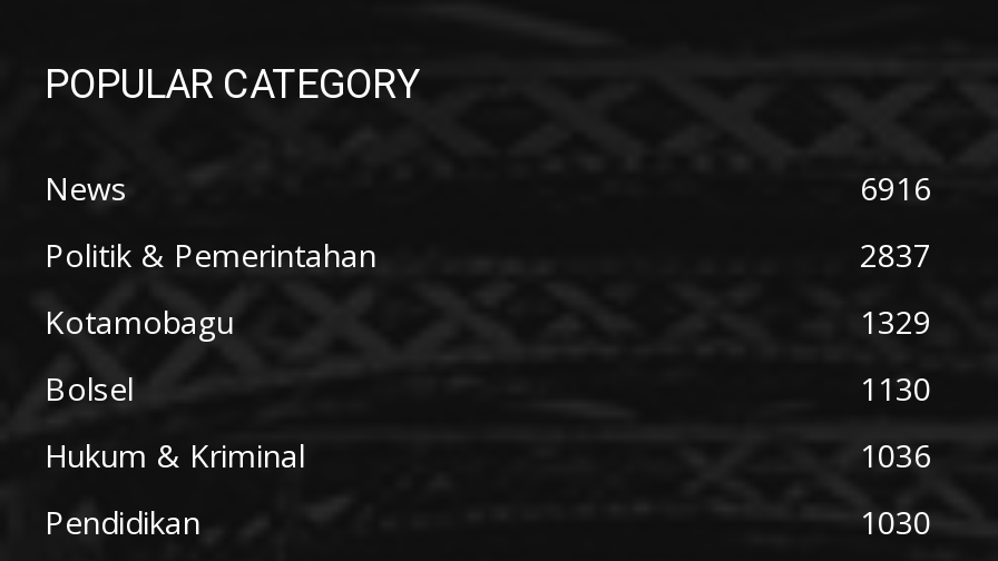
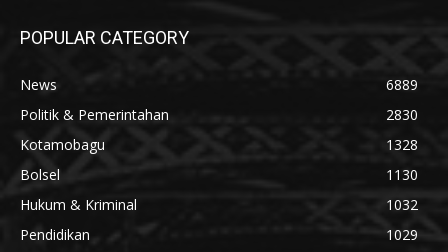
[860,166,931,209] 6916 -> [386,75,418,94] 6889
[860,233,931,275] 2837 -> [386,105,418,124] 2830
[860,300,931,342] 1329 -> [386,135,418,154] 1328
[860,433,931,476] 1036 -> [386,195,418,214] 1032
[860,500,931,543] 1030 -> [386,225,418,244] 1029

